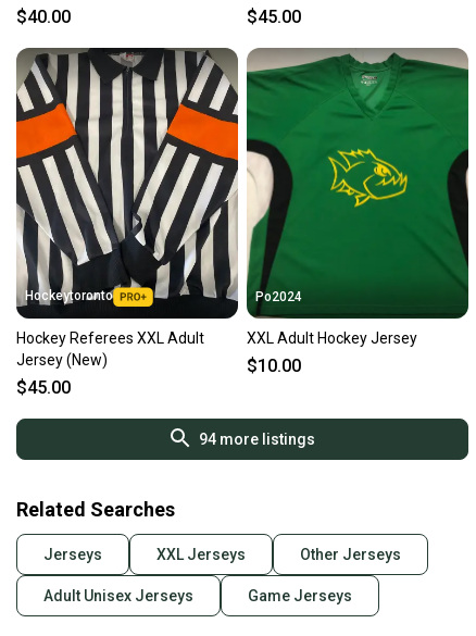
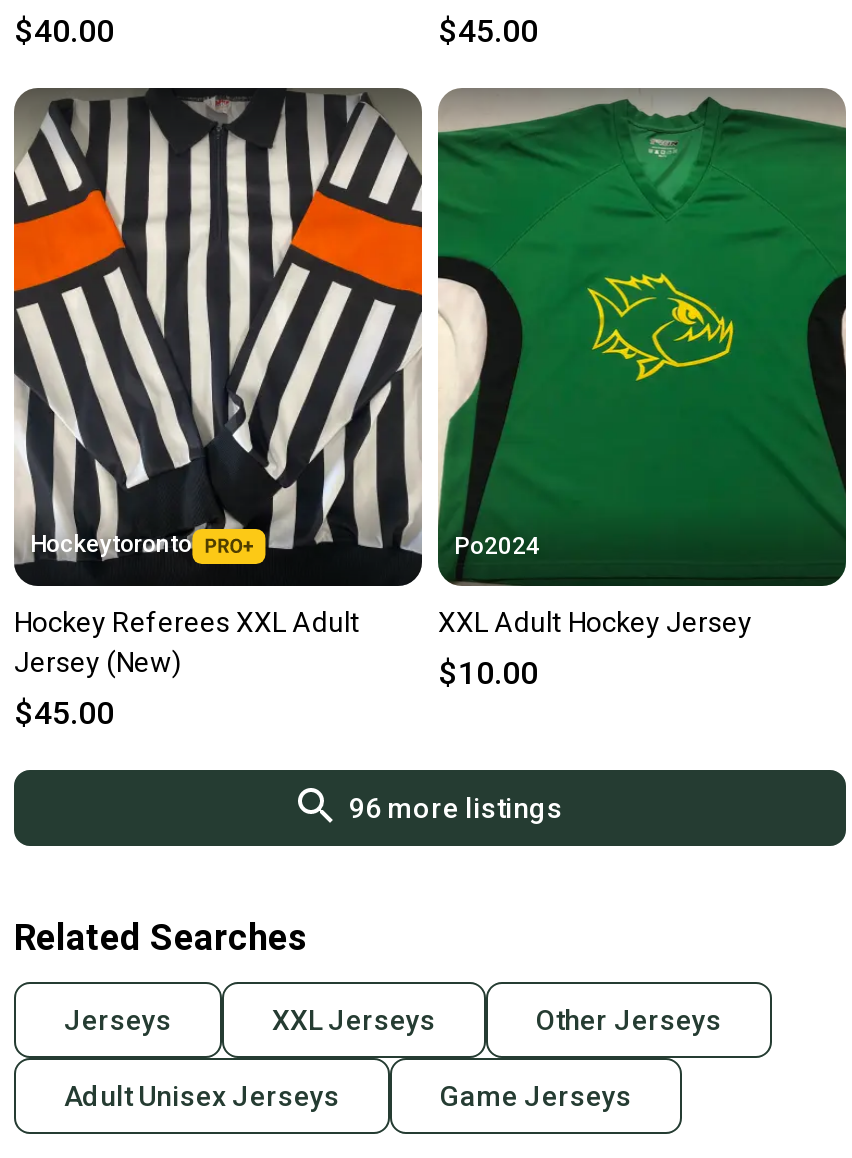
[198,431,315,448] 94 more listings -> [349,793,563,825] 96 more listings

